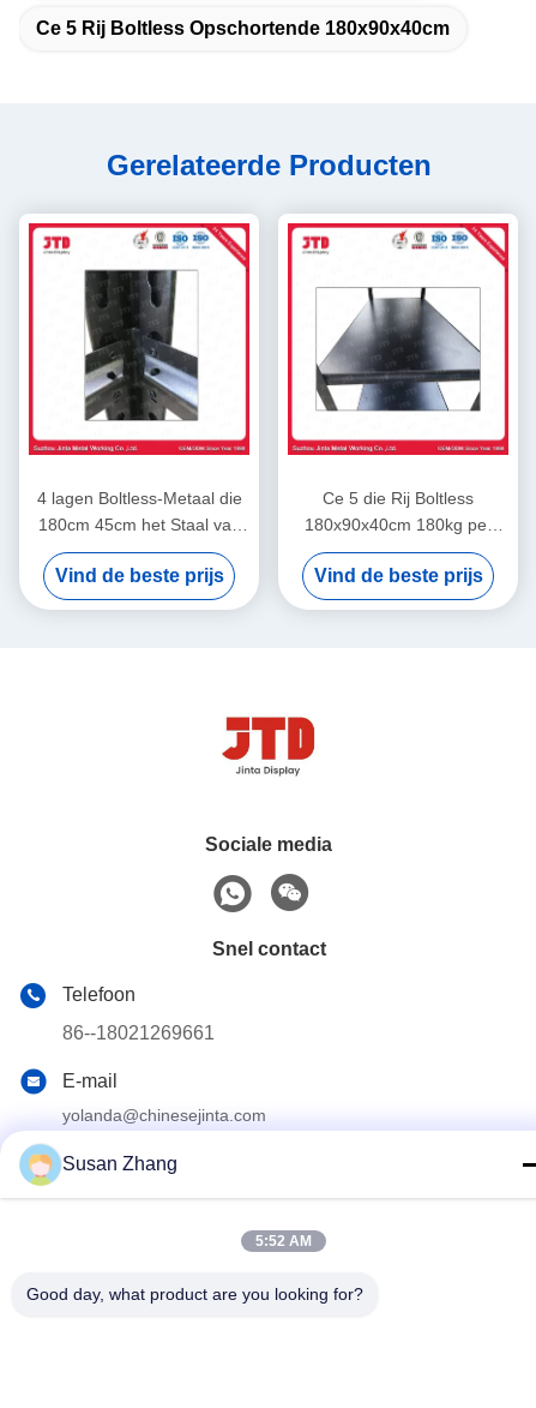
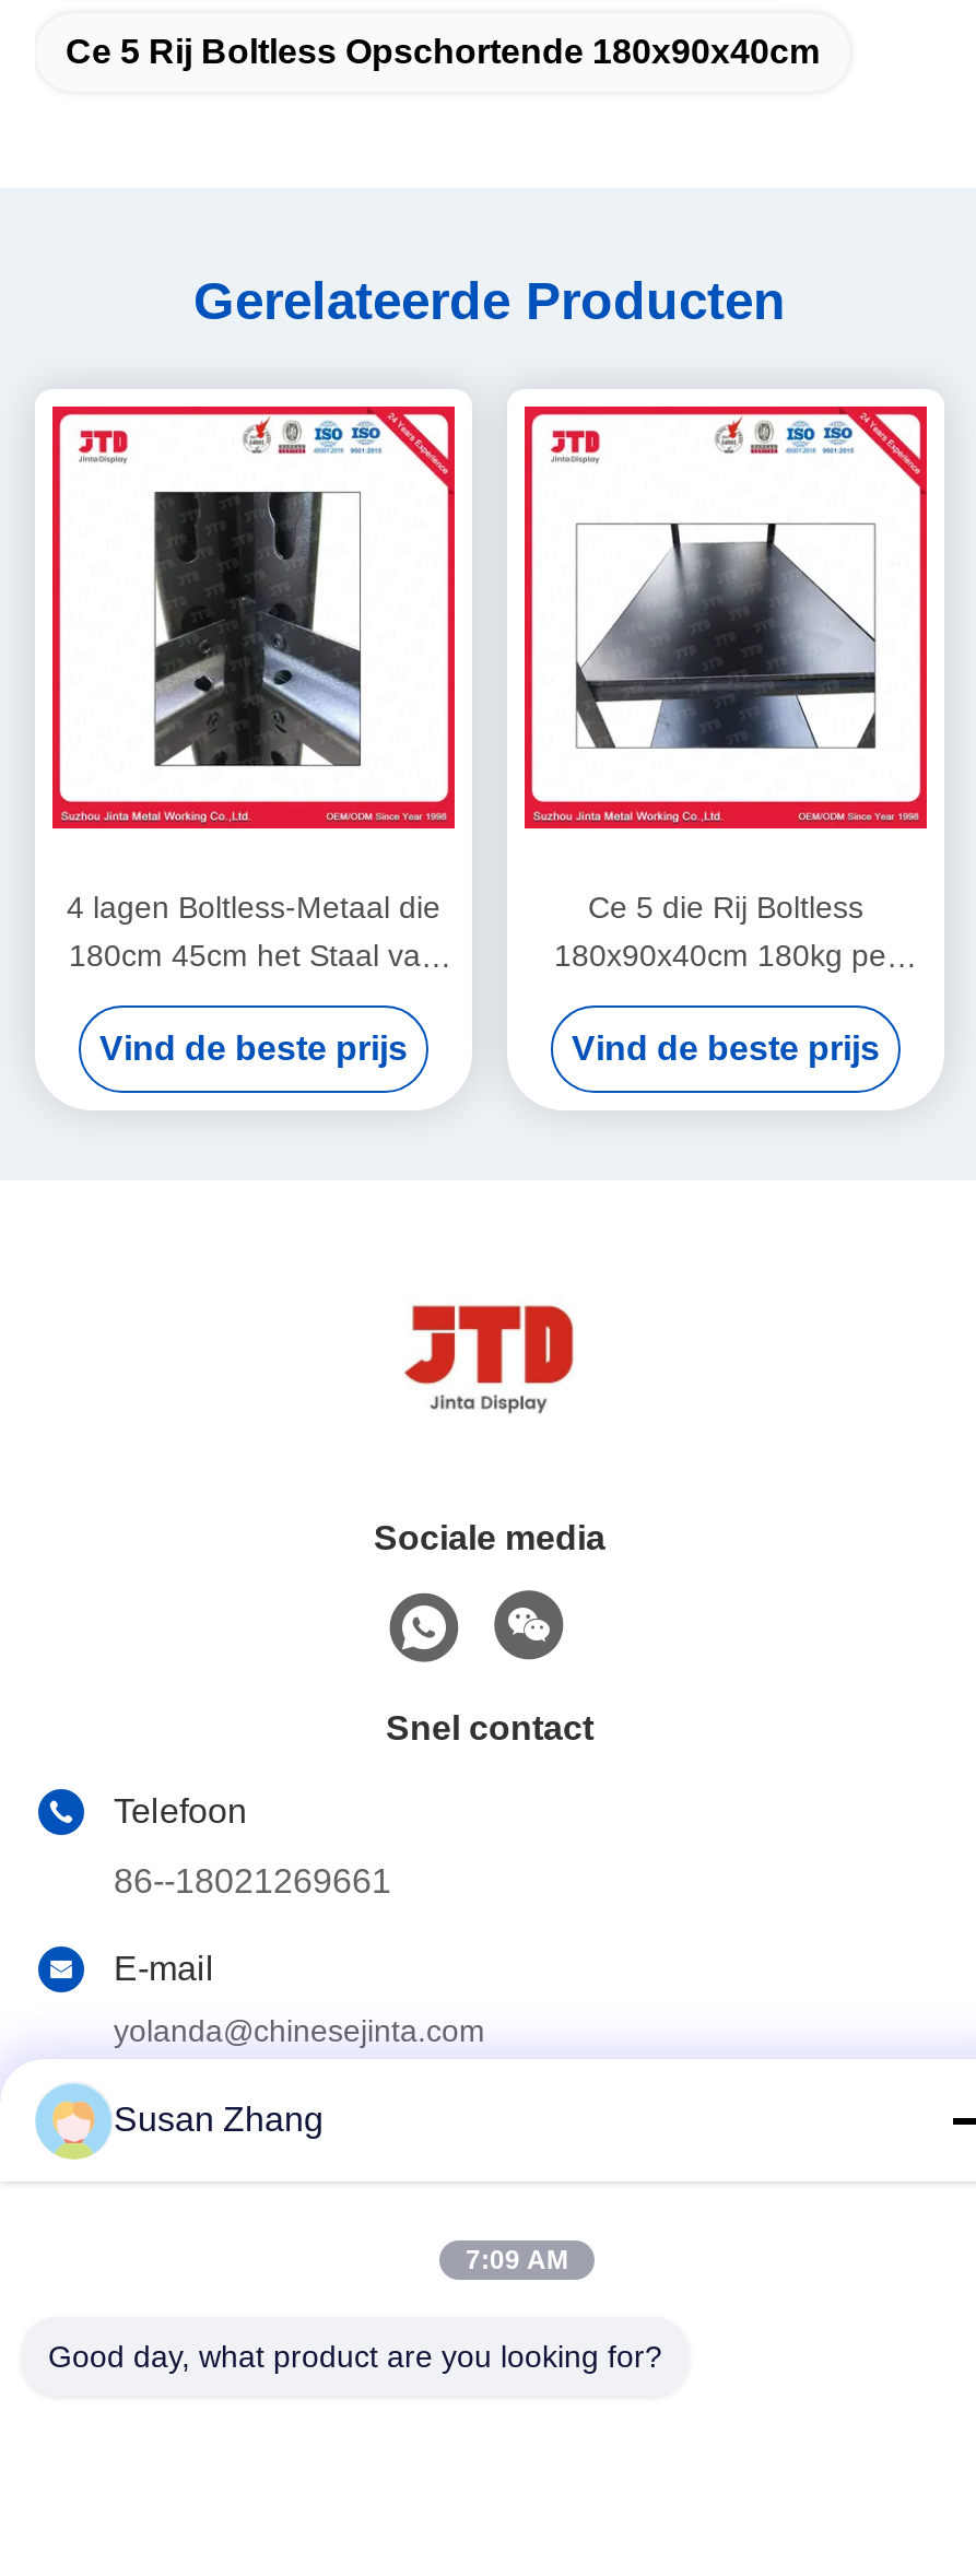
[255,1233,312,1250] 5:52 AM -> [466,2245,568,2275] 7:09 AM

